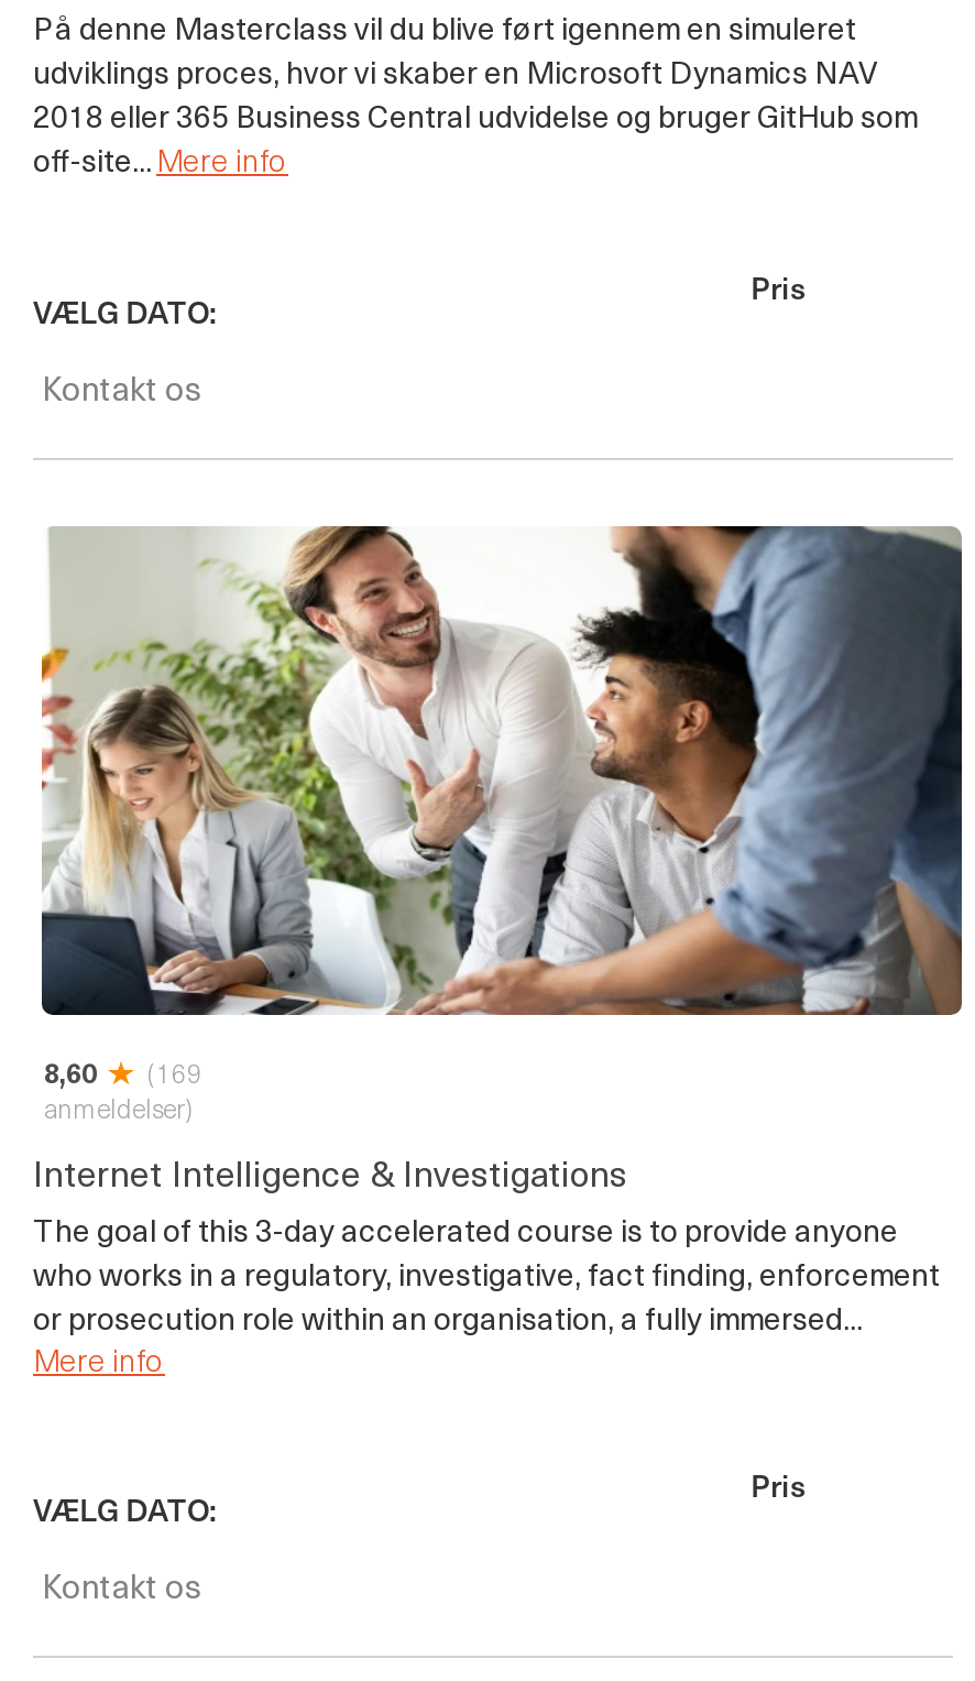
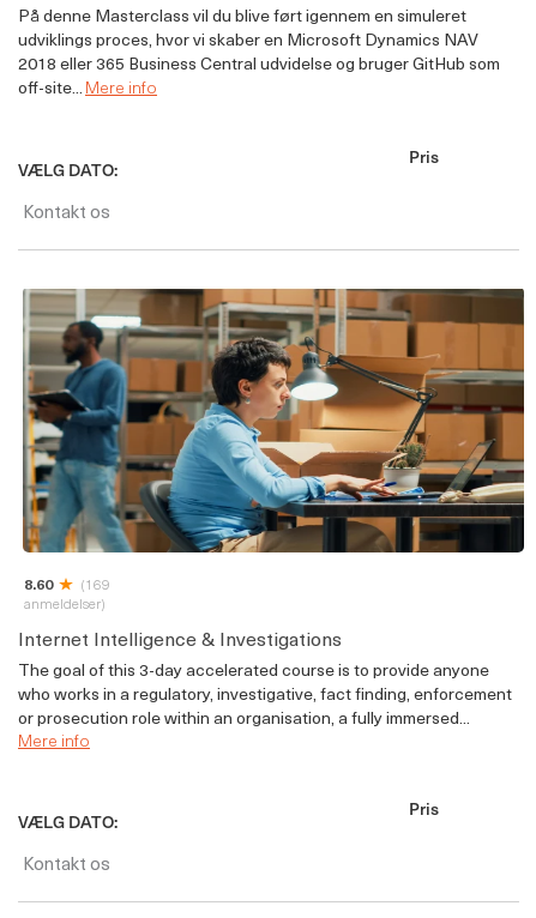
[40,524,964,1093] [image] | 8,60 (169 -> [22,286,525,595] [image] | 8.60 (169

